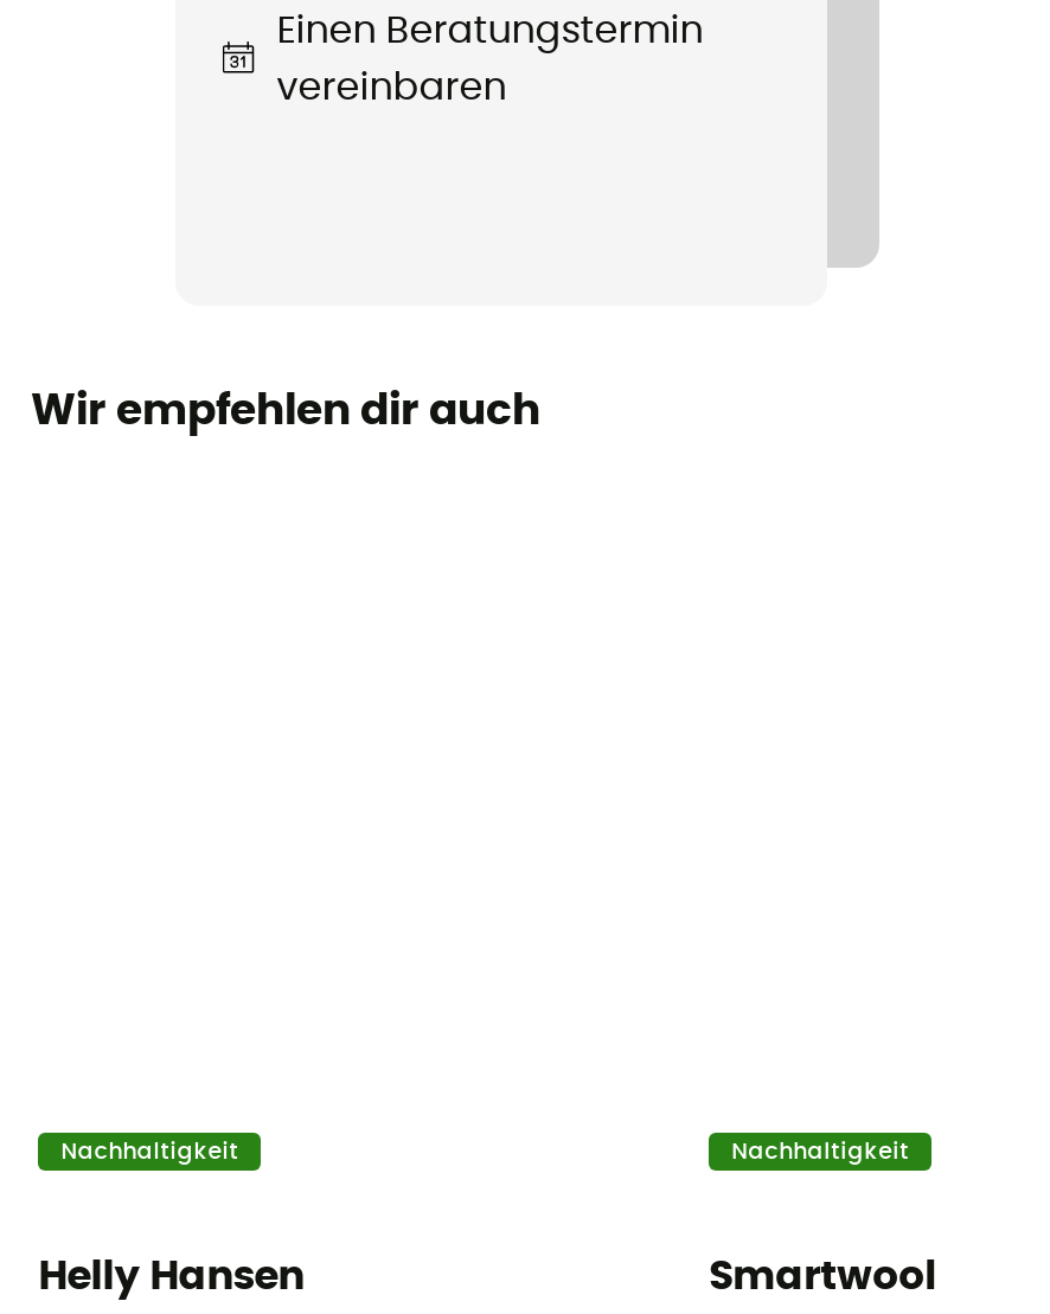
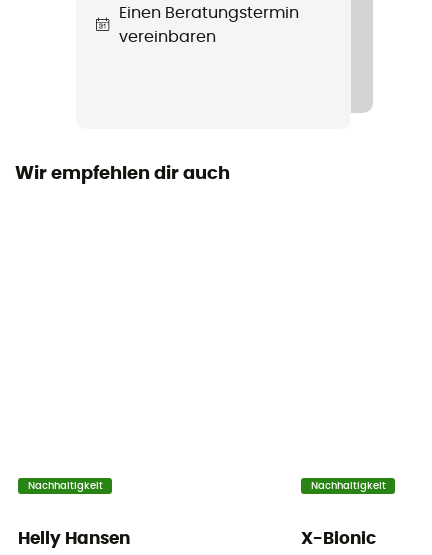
[709,1255,936,1295] Smartwool -> [301,530,376,547] X-Bionic

